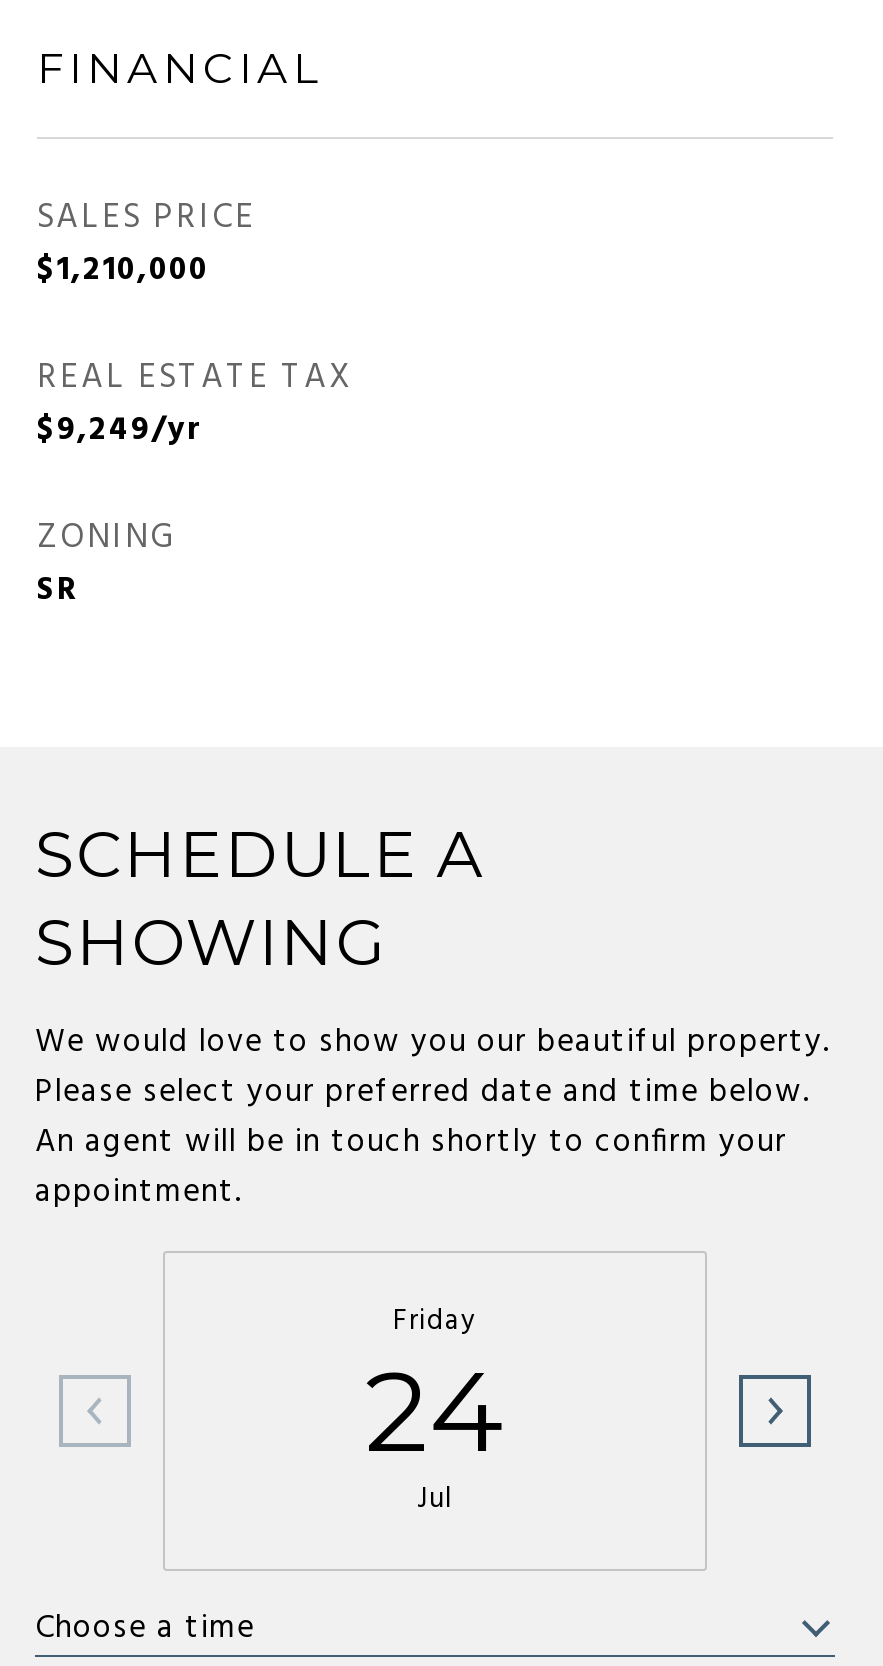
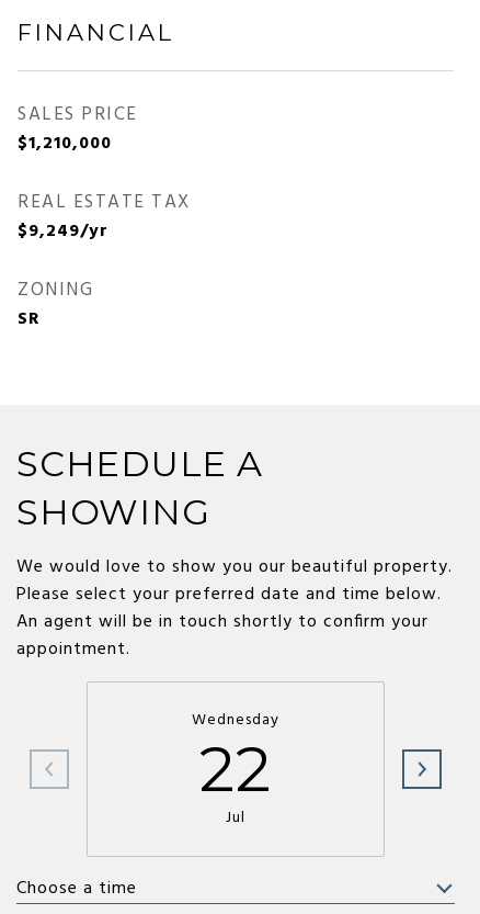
[365,1299,505,1479] Friday | 24 -> [192,708,279,806] Wednesday | 22

